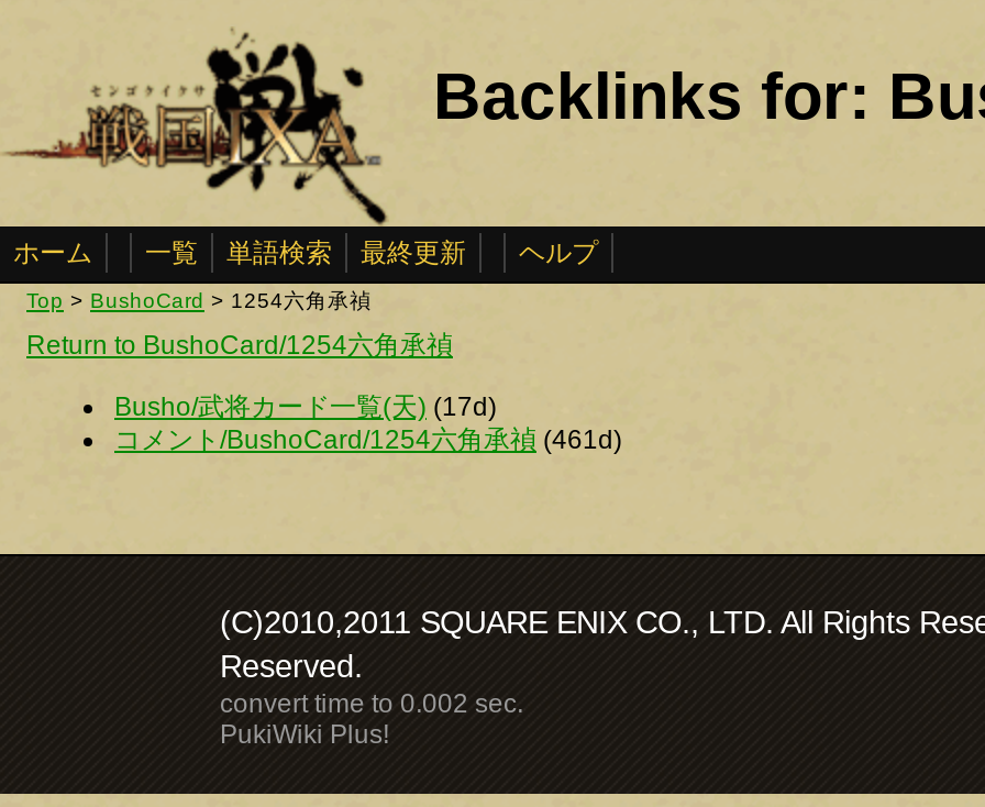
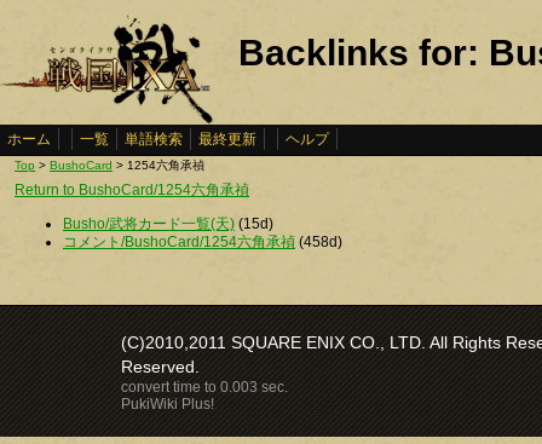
[114,391,497,422] Busho/武将カード一覧(天) (17d) -> [63,215,273,232] Busho/武将カード一覧(天) (15d)
[114,424,622,455] コメント/BushoCard/1254六角承禎(461d) -> [63,233,342,250] コメント/BushoCard/1254六角承禎(458d)
[220,688,523,719] convert time to 0.002 sec. -> [121,379,288,396] convert time to 0.003 sec.

